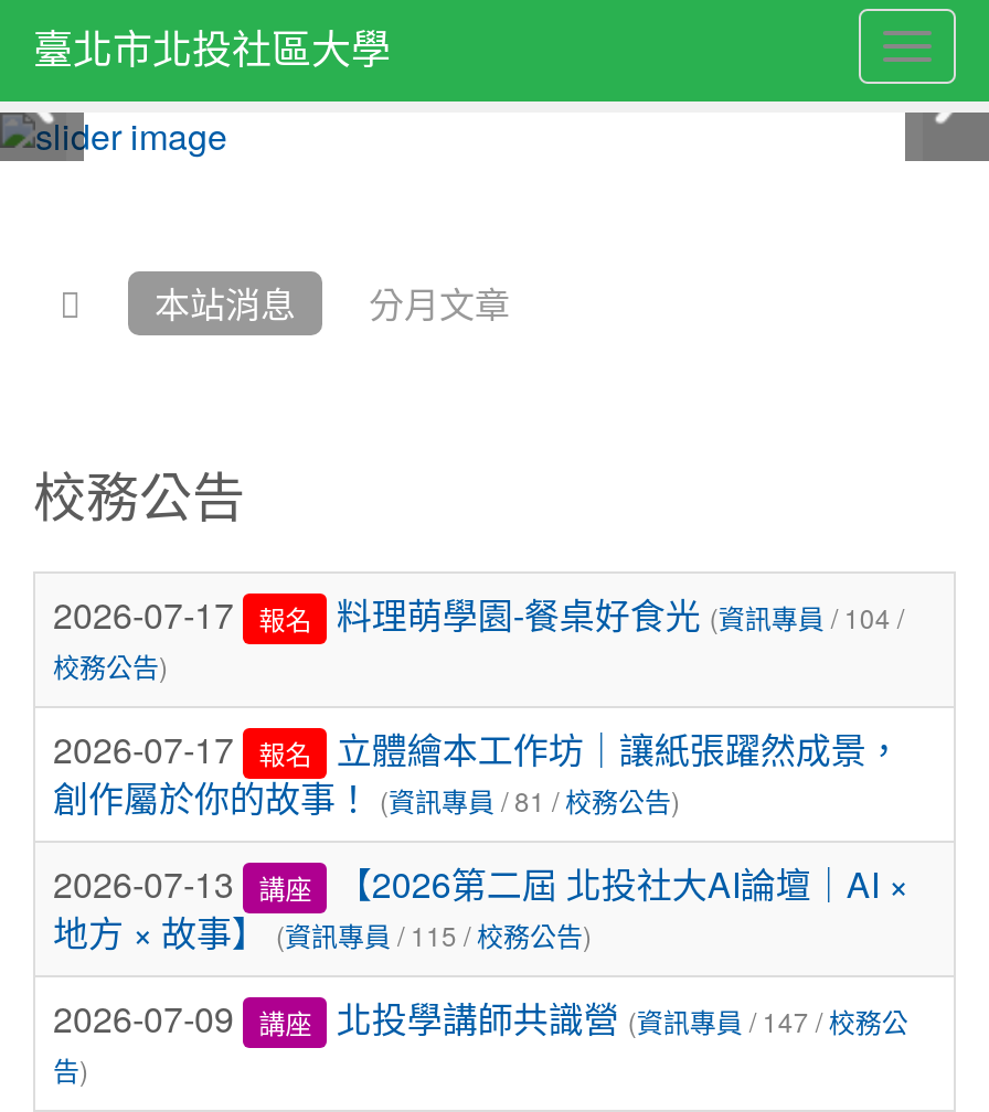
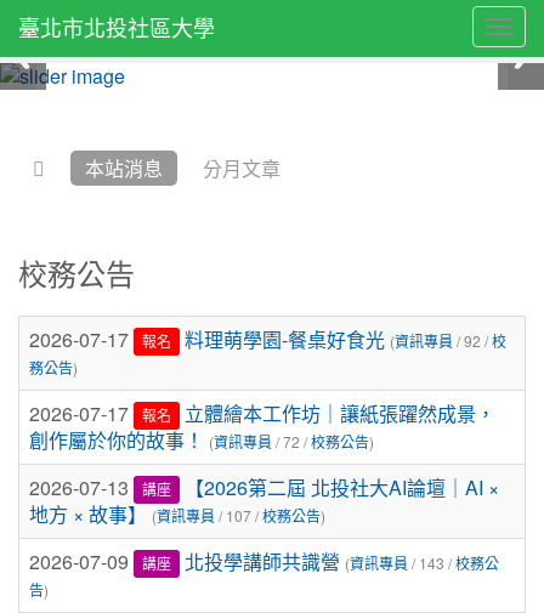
[53,589,904,684] 2026-07-17 報名 料理萌學園-餐桌好食光 (資訊專員/ 104 / | 校務公告) -> [29,325,507,378] 2026-07-17 報名 料理萌學園-餐桌好食光 (資訊專員/ 92 /校 | 務公告)
[53,772,680,823] 創作屬於你的故事！ (資訊專員/ 81 /校務公告) -> [29,426,374,454] 創作屬於你的故事！ (資訊專員/ 72 /校務公告)
[53,907,592,958] 地方 × 故事】 (資訊專員/ 115 /校務公告) -> [29,500,325,528] 地方 × 故事】 (資訊專員/ 107 /校務公告)
[53,993,908,1044] 2026-07-09 講座 北投學講師共識營 (資訊專員/ 147 /校務公 -> [29,547,500,575] 2026-07-09 講座 北投學講師共識營 (資訊專員/ 143 /校務公

